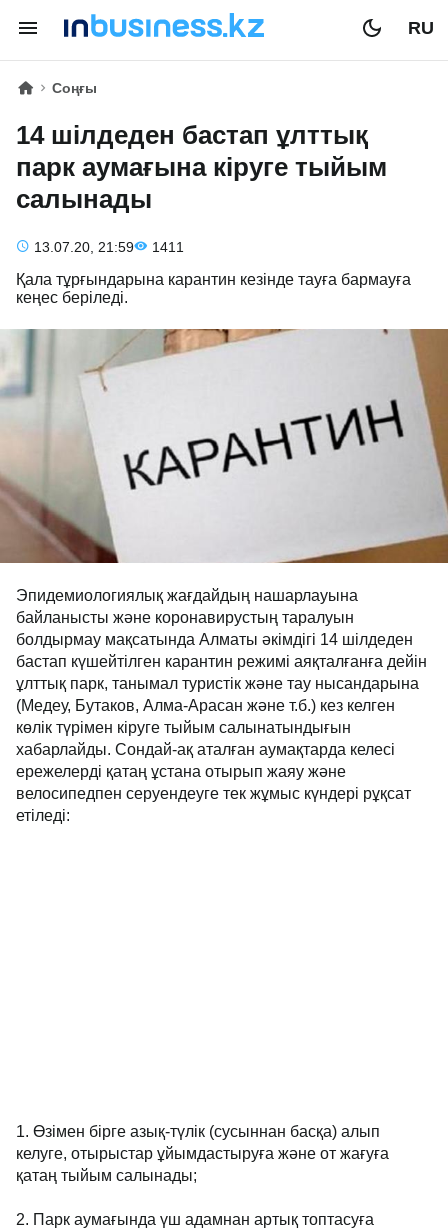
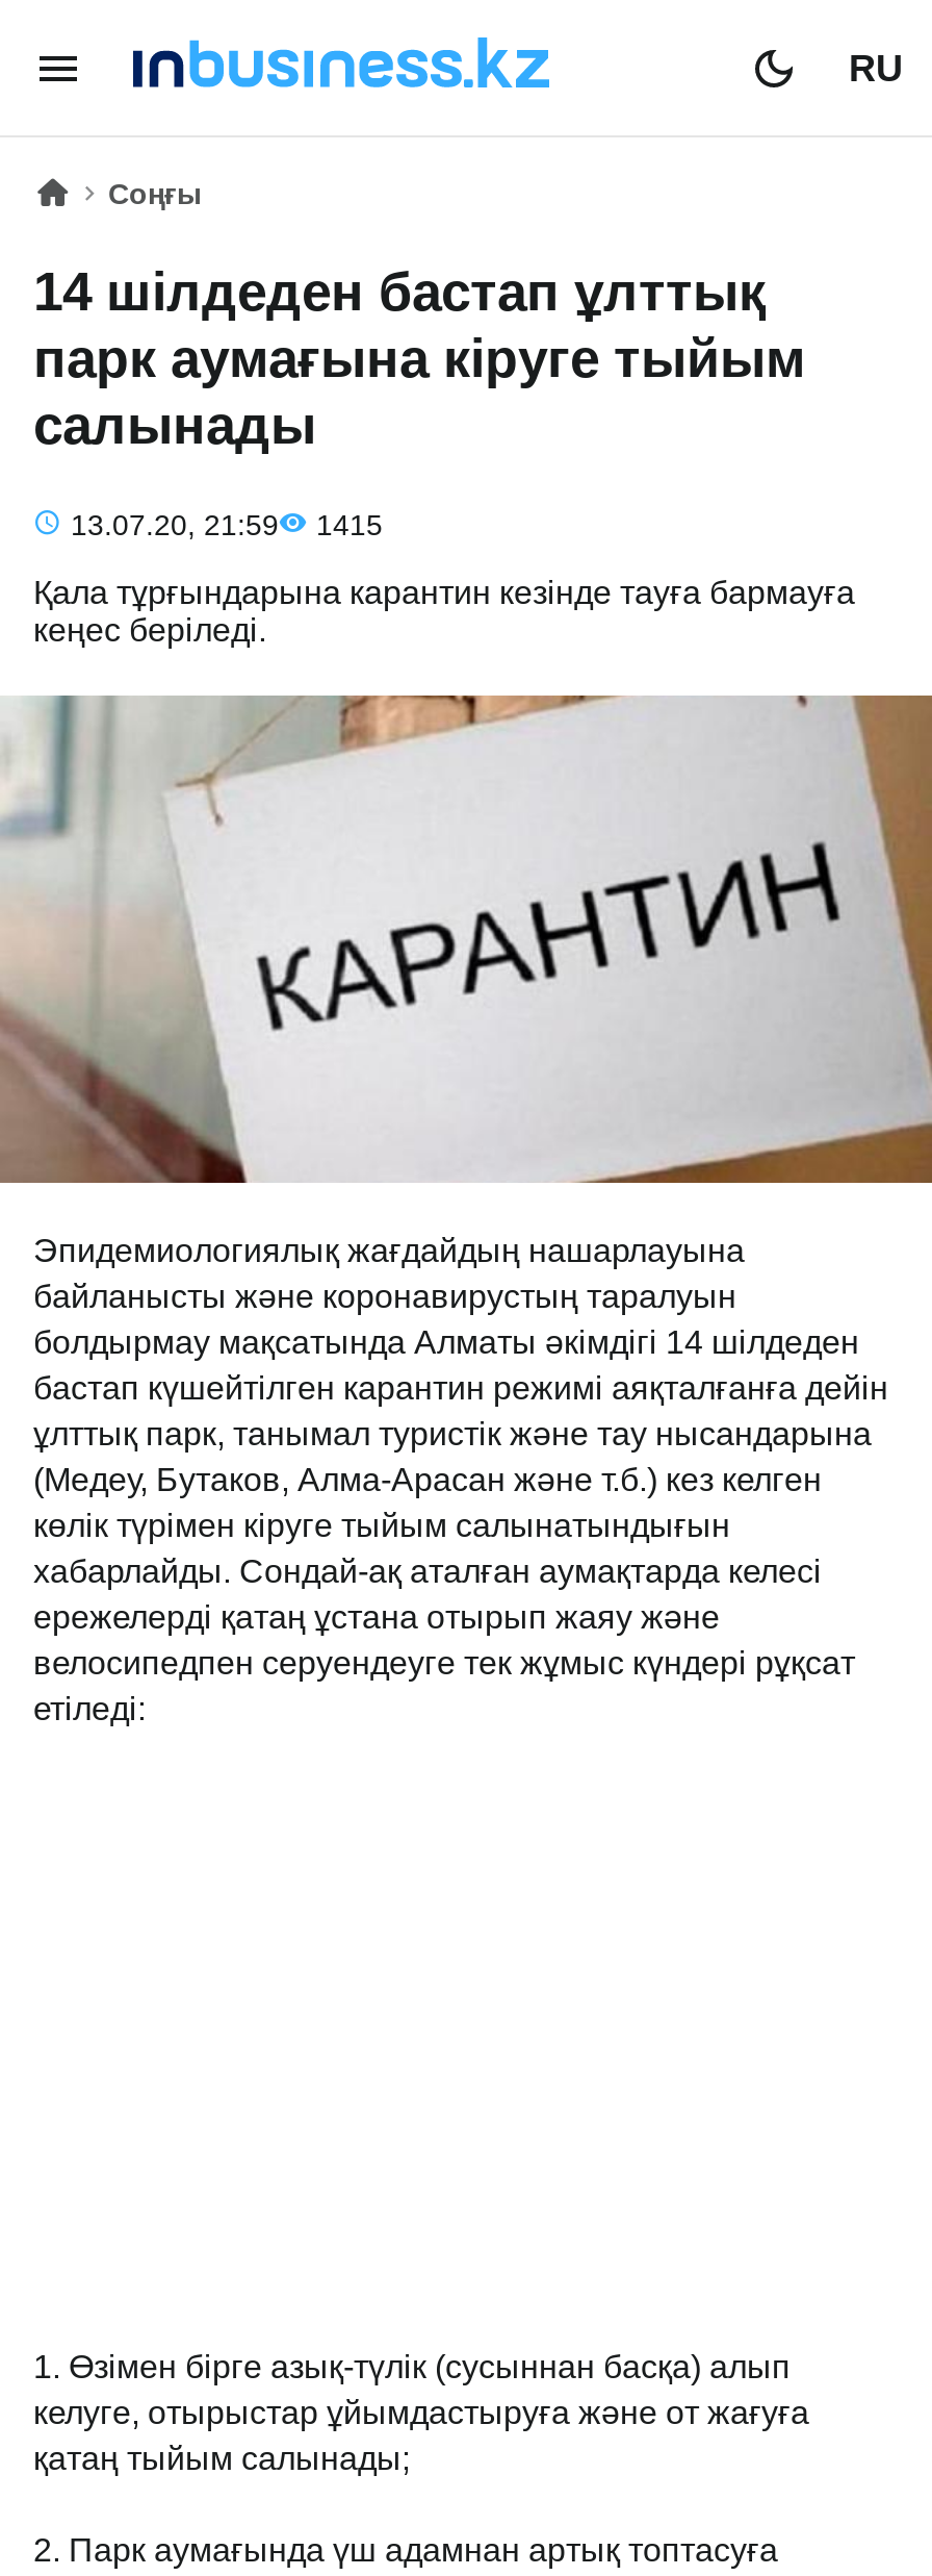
[34,239,184,255] 13.07.20, 21:59 1411 -> [71,508,383,541] 13.07.20, 21:59 1415

